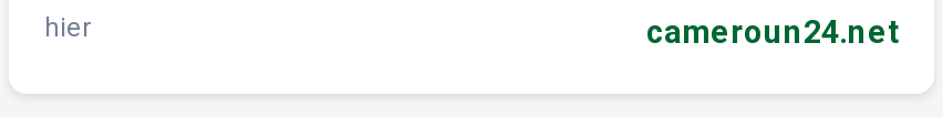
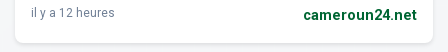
[44,13,91,43] hier -> [31,6,115,20] il y a 12 heures

